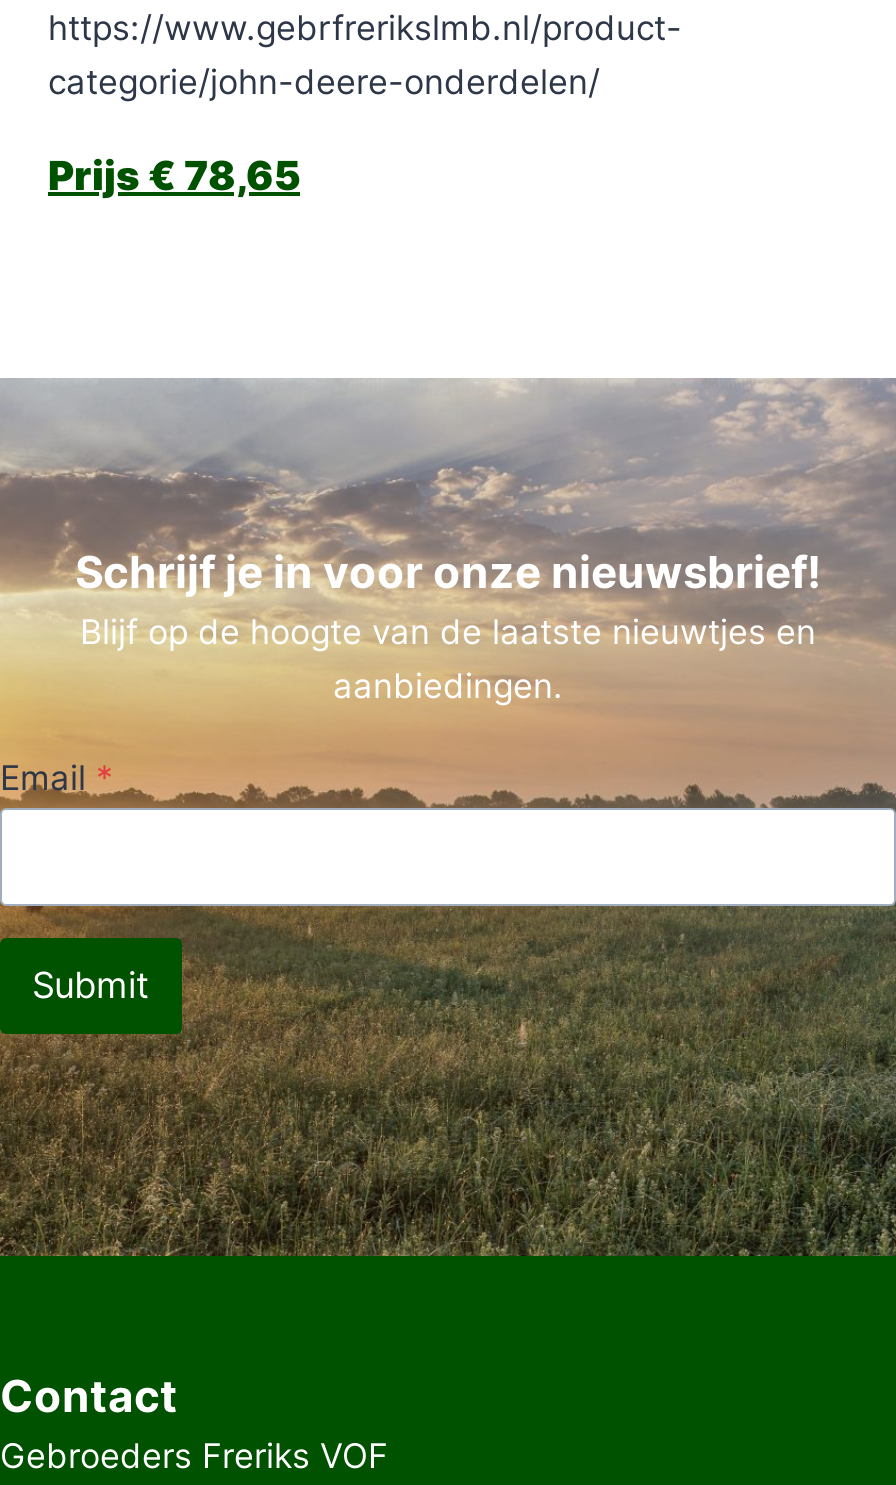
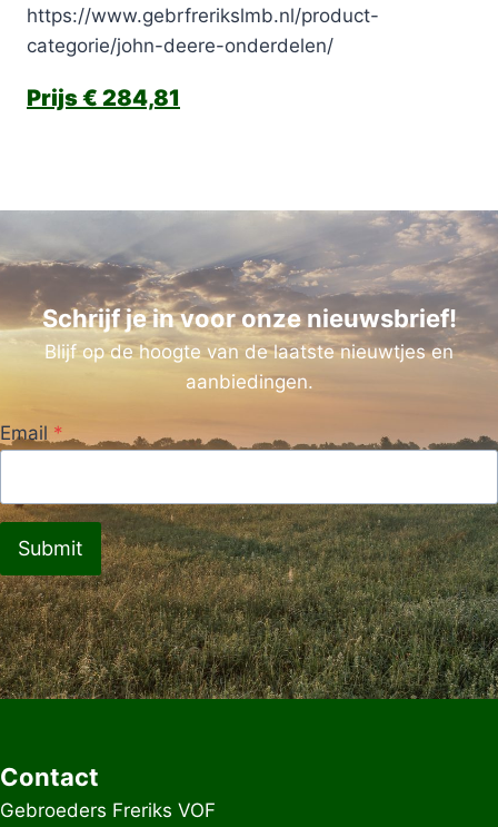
[148,152,300,200] €78,65 -> [82,84,180,111] €284,81

